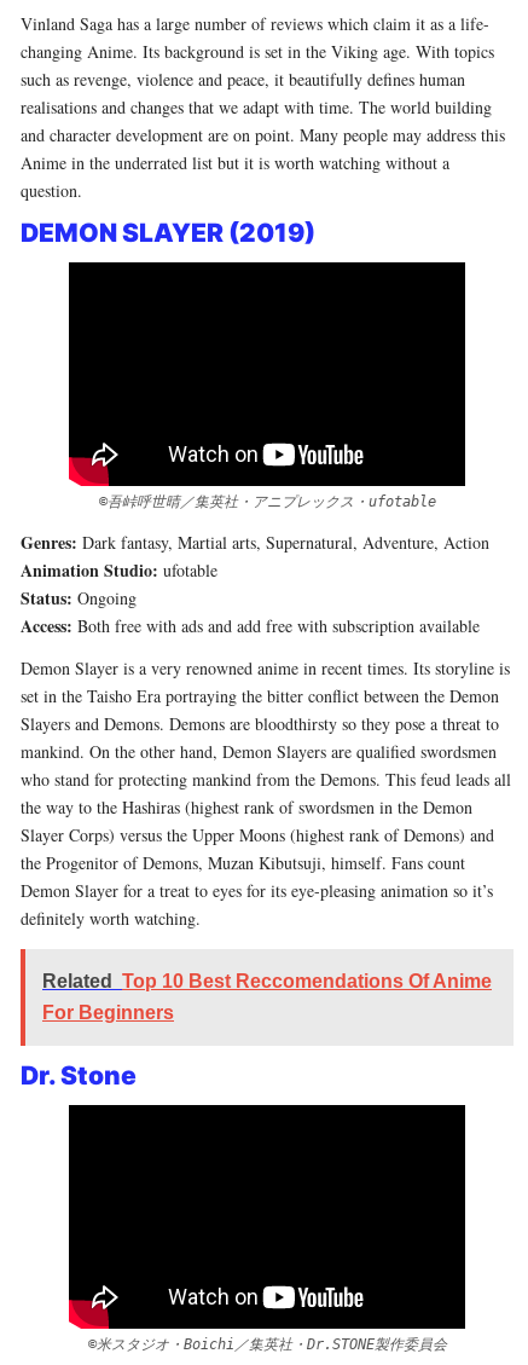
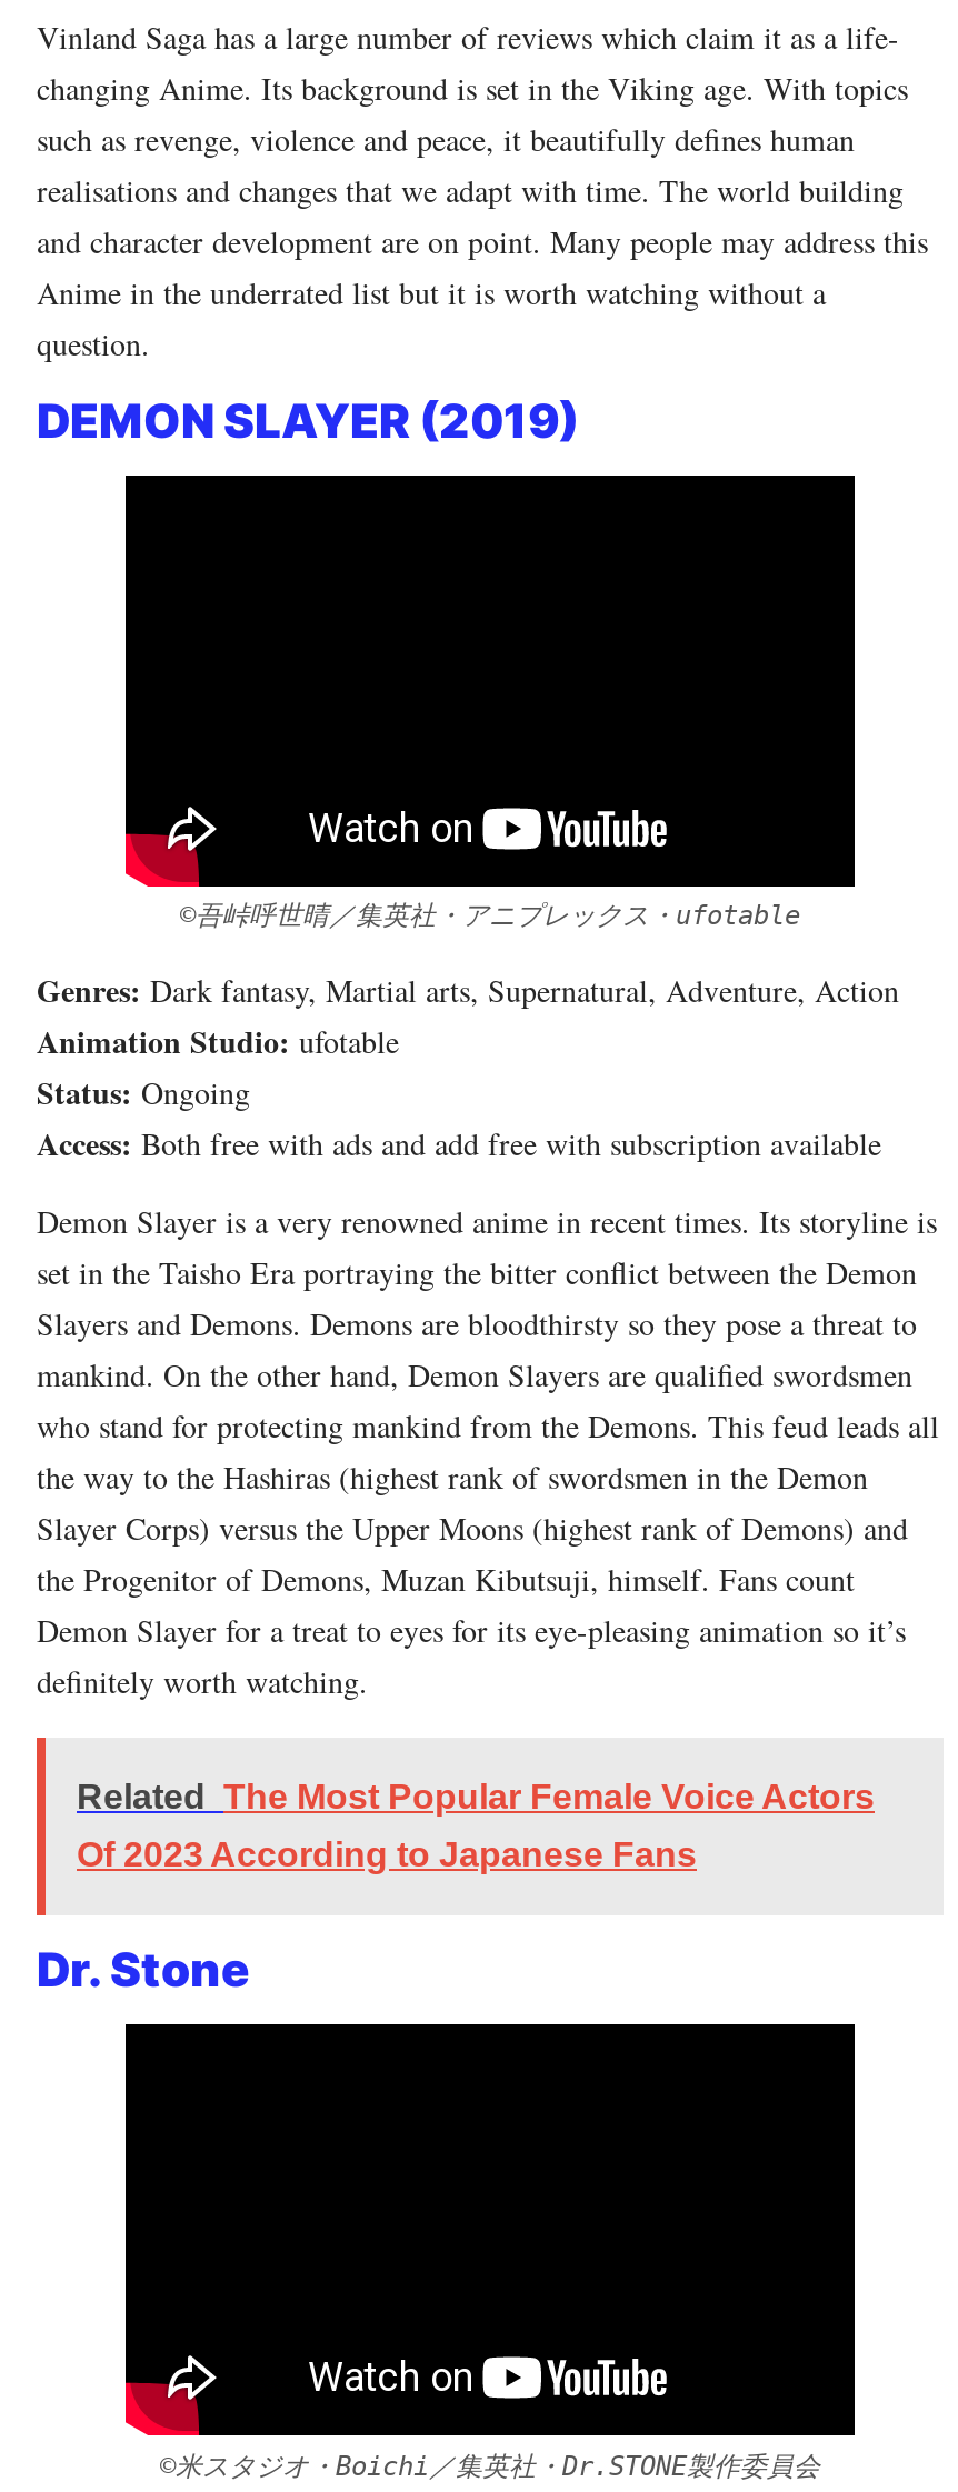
[42,971,492,992] Related Top 10 Best Reccomendations Of Anime -> [77,1779,875,1816] Related The Most Popular Female Voice Actors
[42,1003,174,1023] For Beginners -> [77,1836,697,1874] Of 2023 According to Japanese Fans

